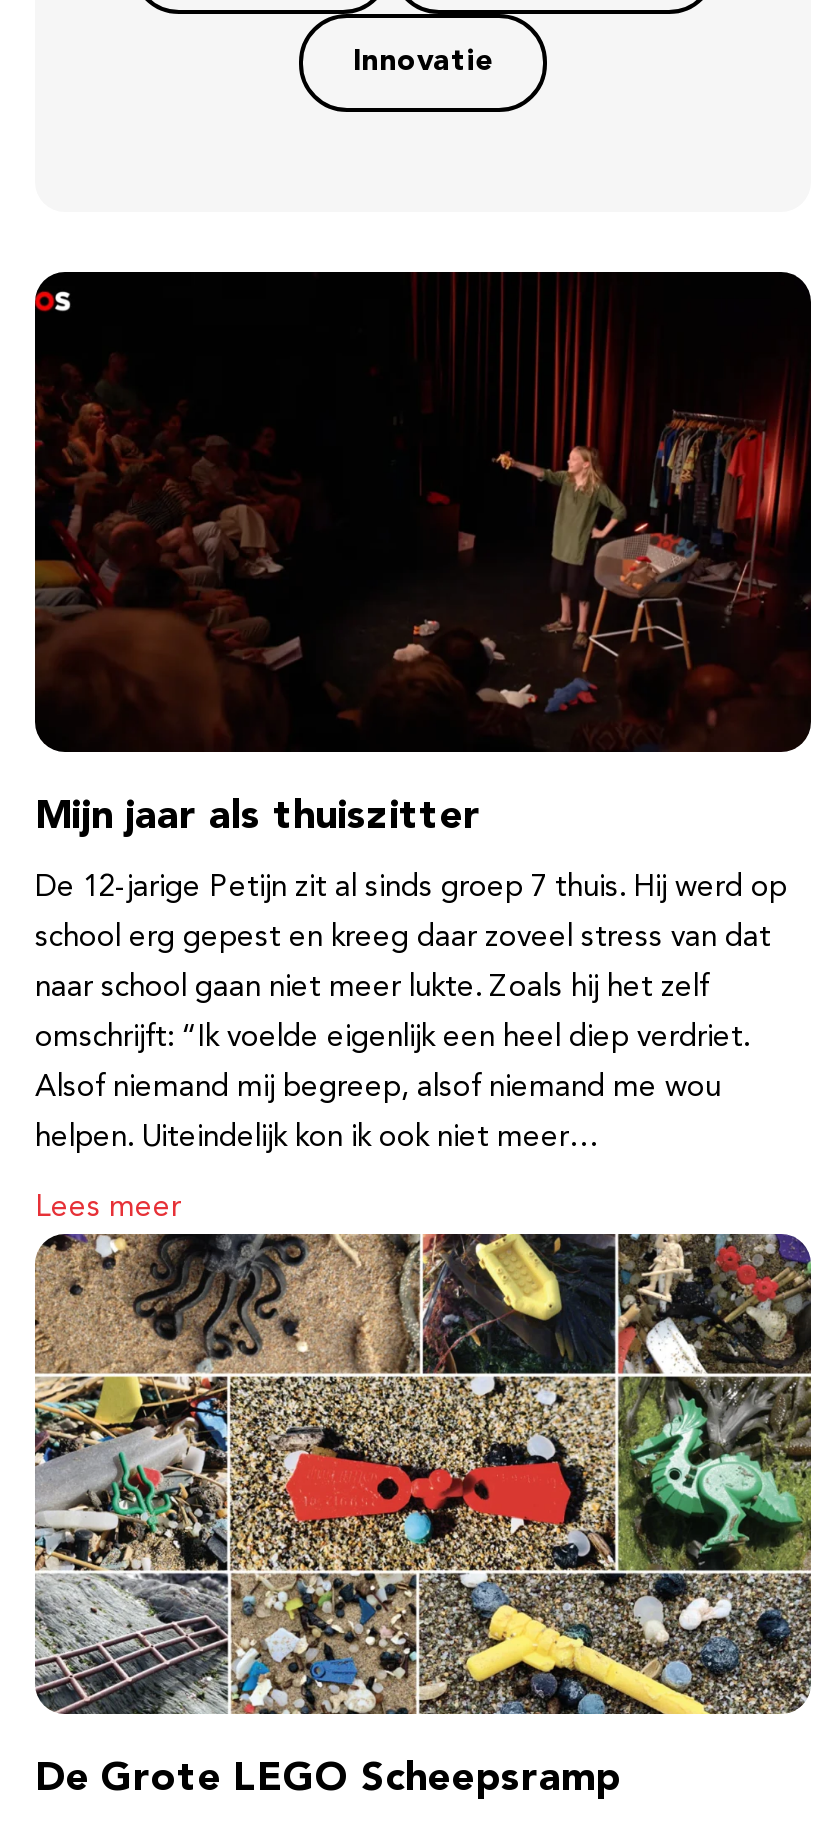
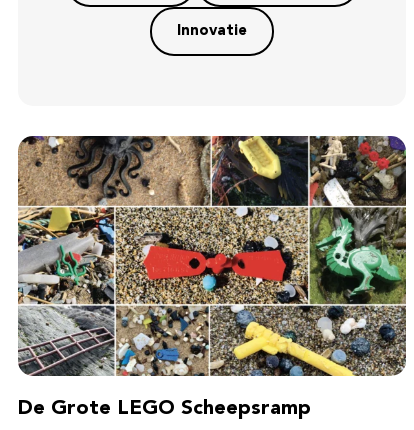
[33,270,813,1224] [image] | Mijn jaar als thuiszitter | De 12-jarige Petijn zit al sinds groep 7 thuis. Hij werd op | school erg gepest en kreeg daar zoveel stress van dat | naar school gaan niet meer lukte. Zoals hij het zelf | omschrijft: “Ik voelde eigenlijk een heel diep verdriet. | Alsof niemand mij begreep, alsof niemand me wou | helpen. Uiteindelijk kon ik ook niet meer… | Lees meer -> none

